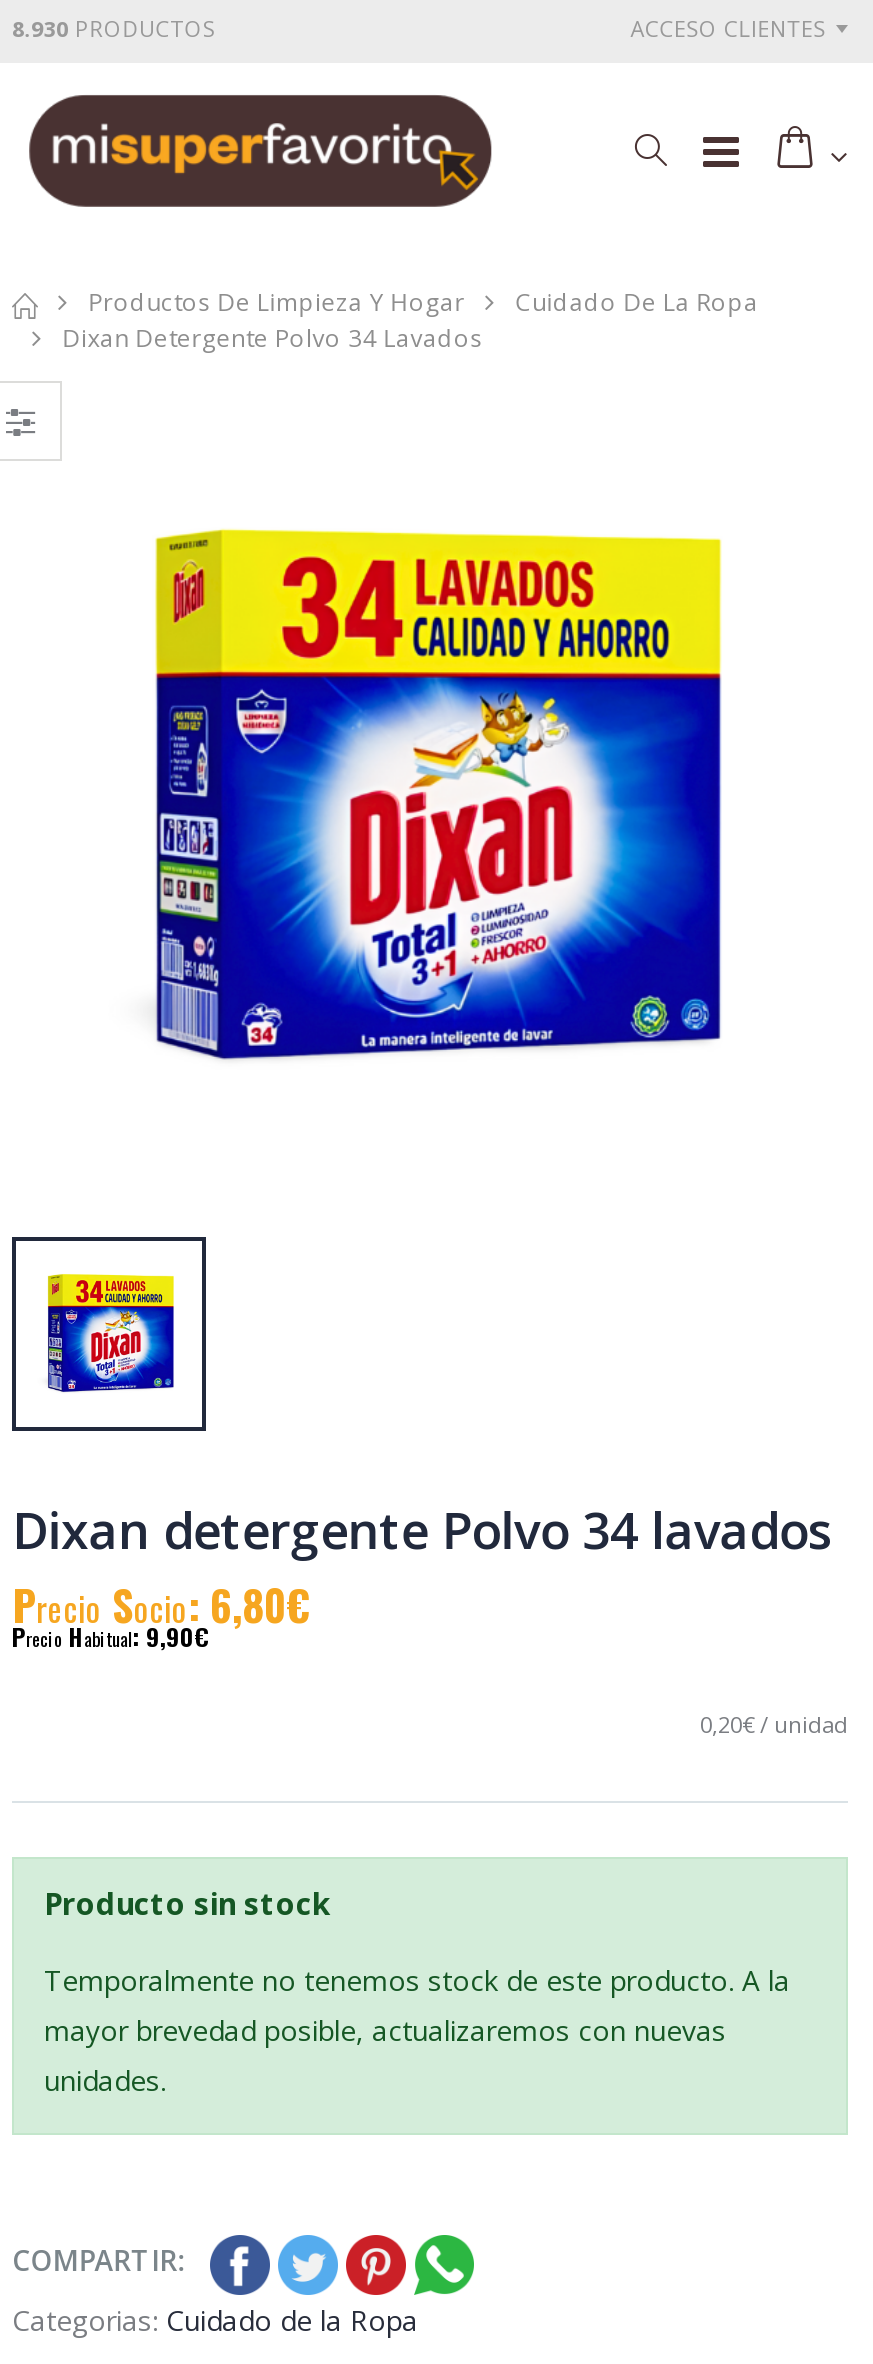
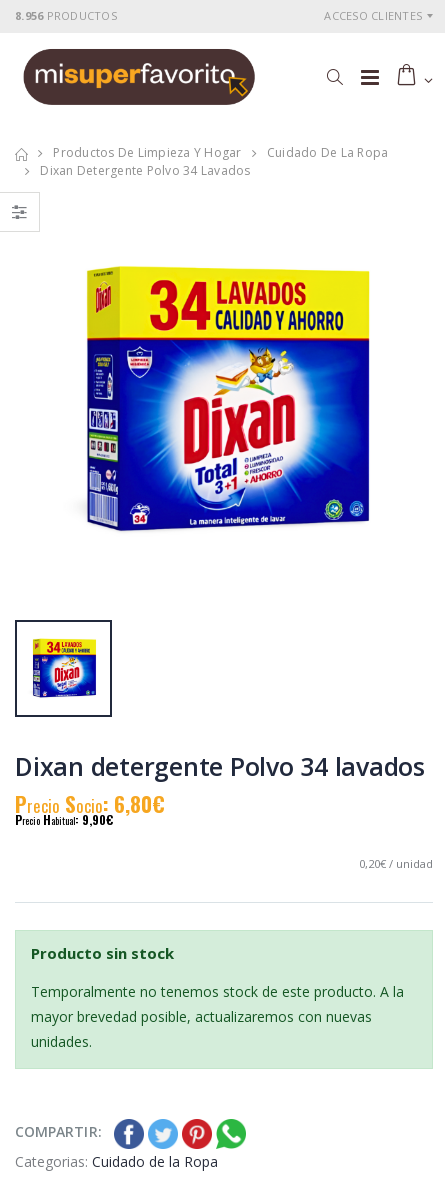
[12,13,216,43] 8.930 PRODUCTOS -> [15,8,117,23] 8.956 PRODUCTOS

